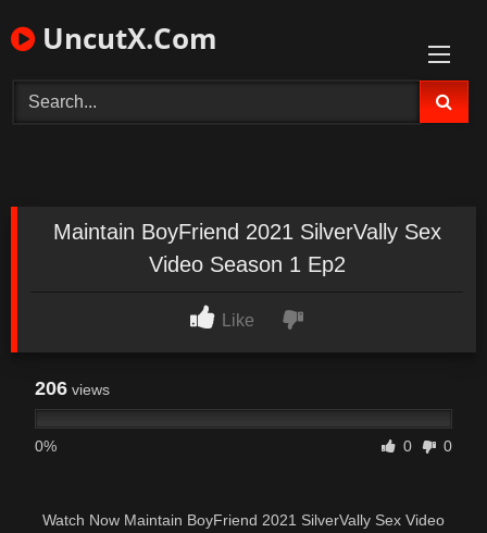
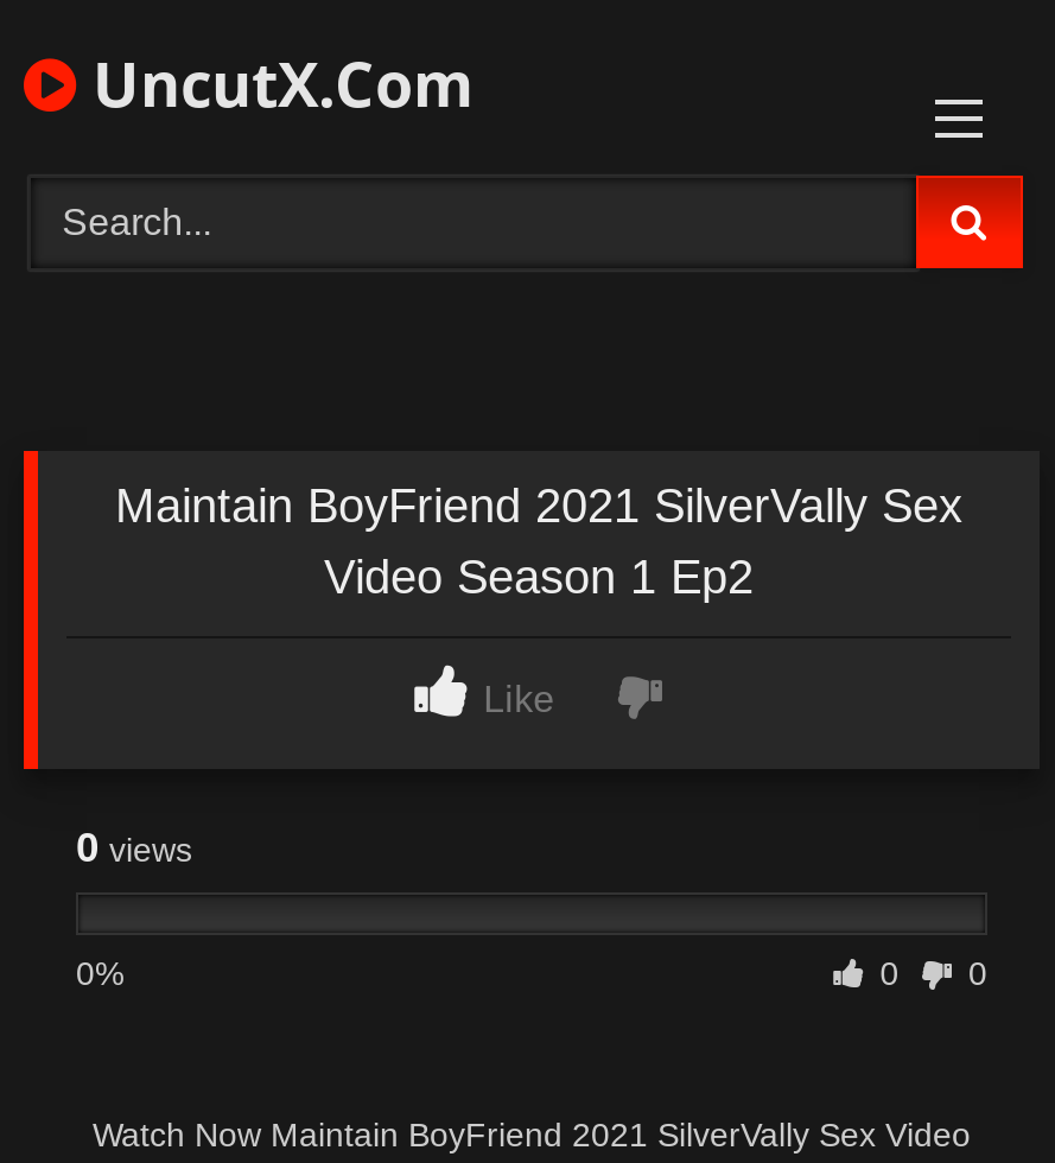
[35,378,110,400] 206 views -> [76,825,192,872] 0 views

